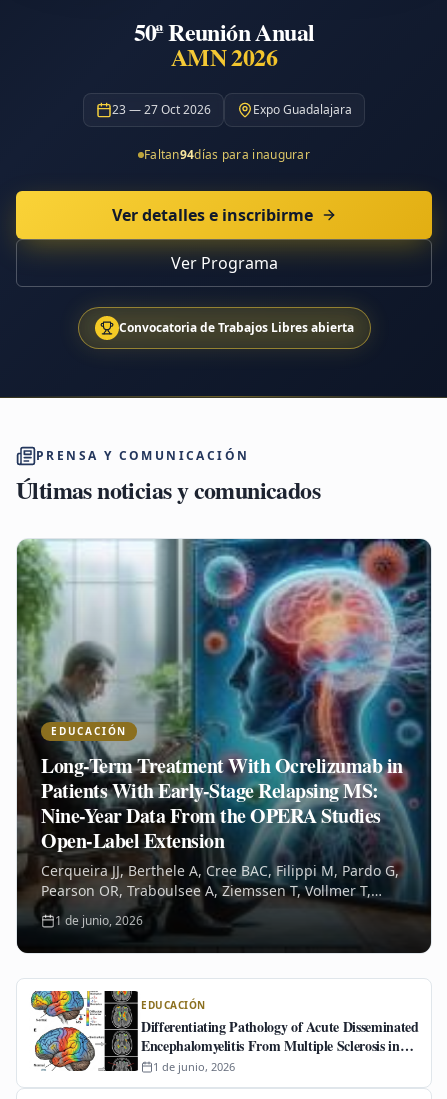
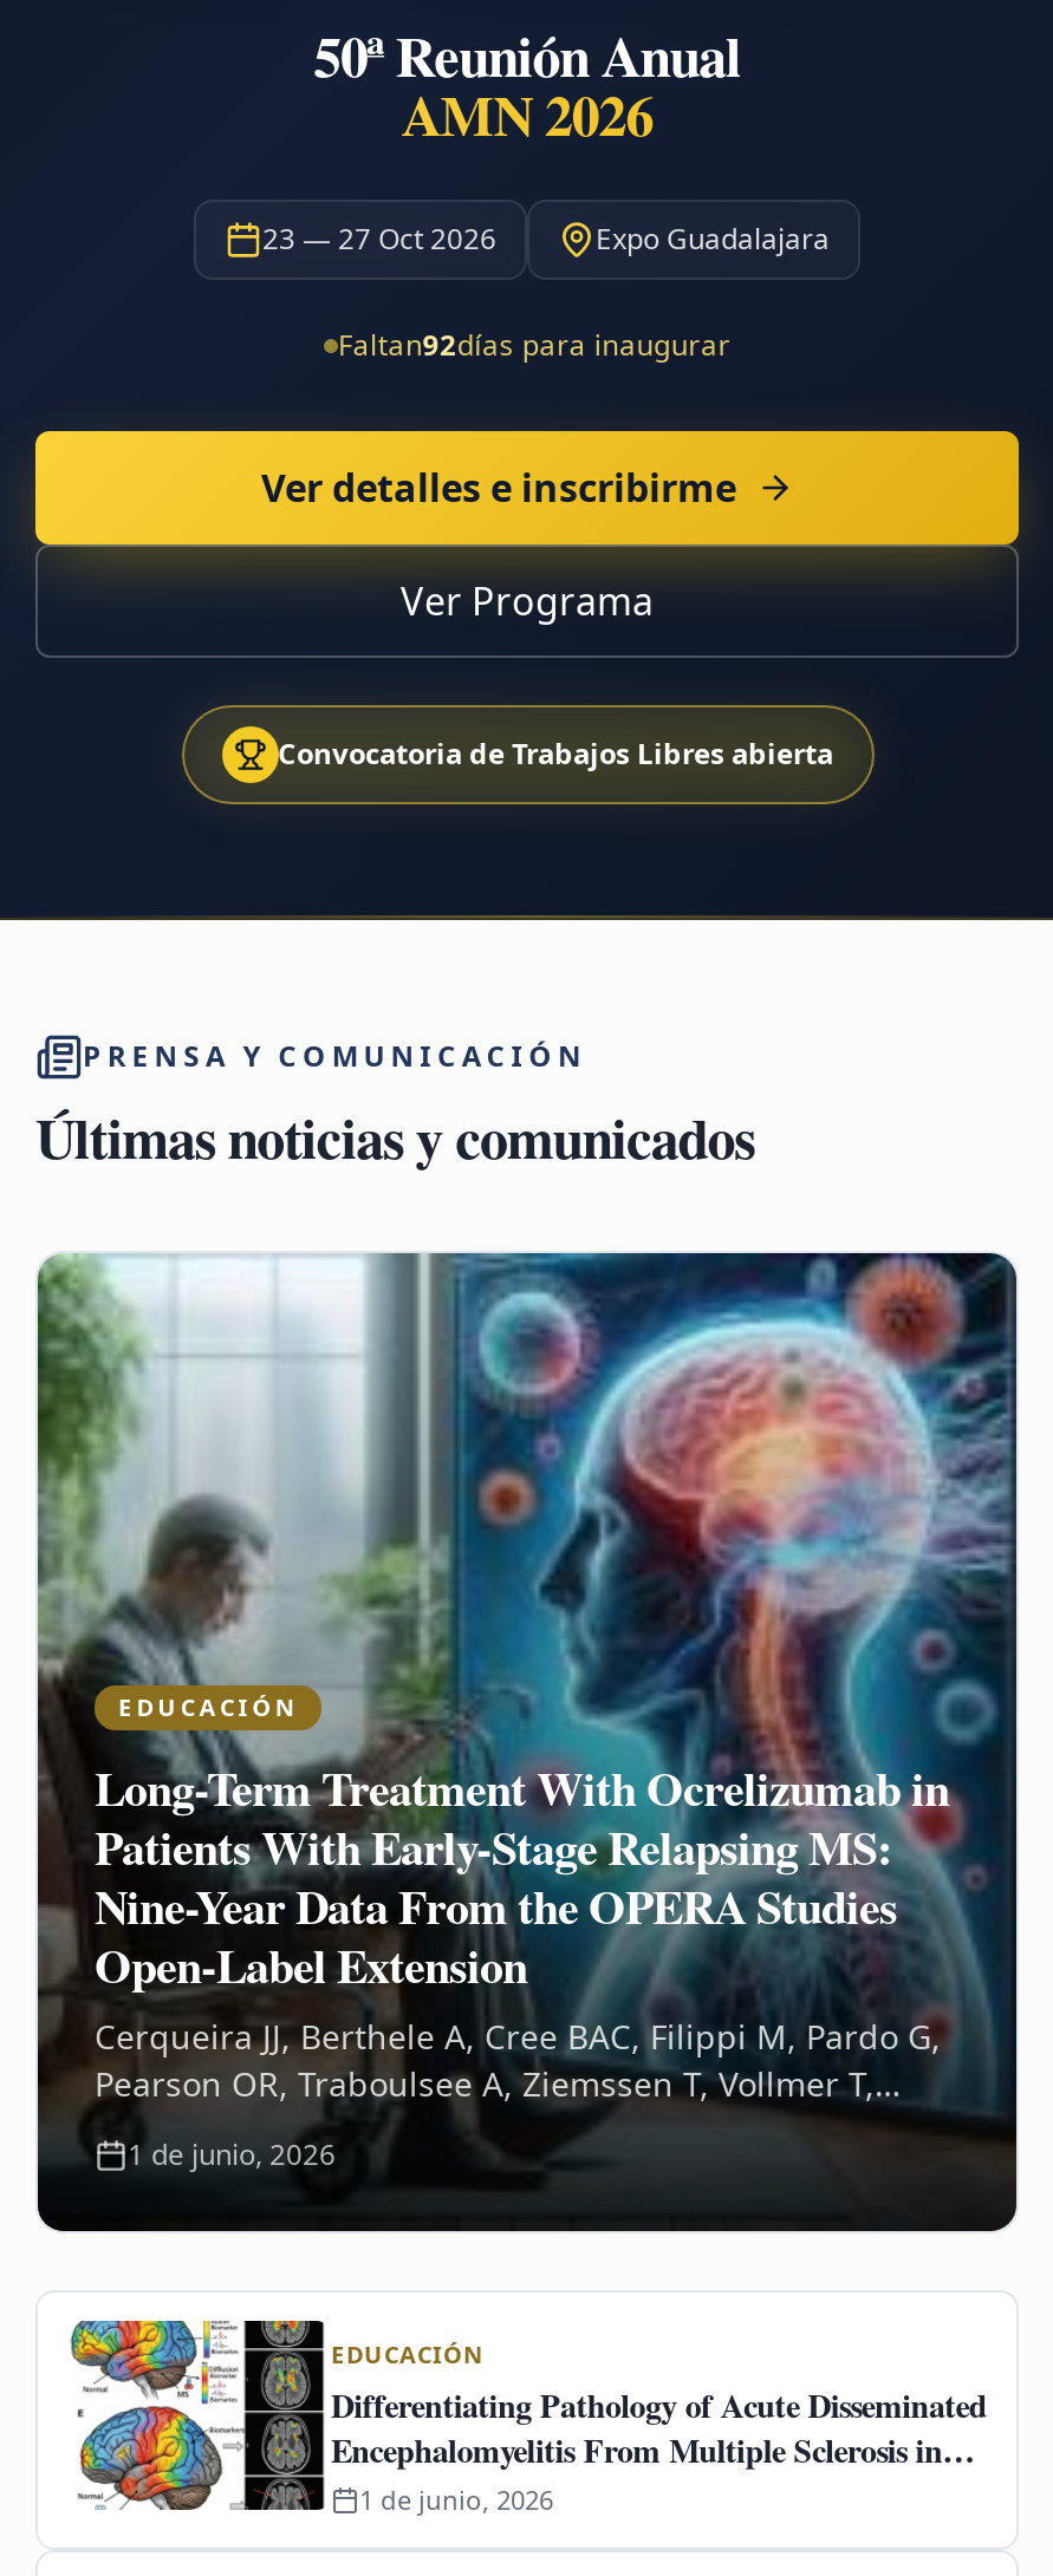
[144,146,310,163] Faltan94días para inaugurar -> [338,325,731,365] Faltan92días para inaugurar

